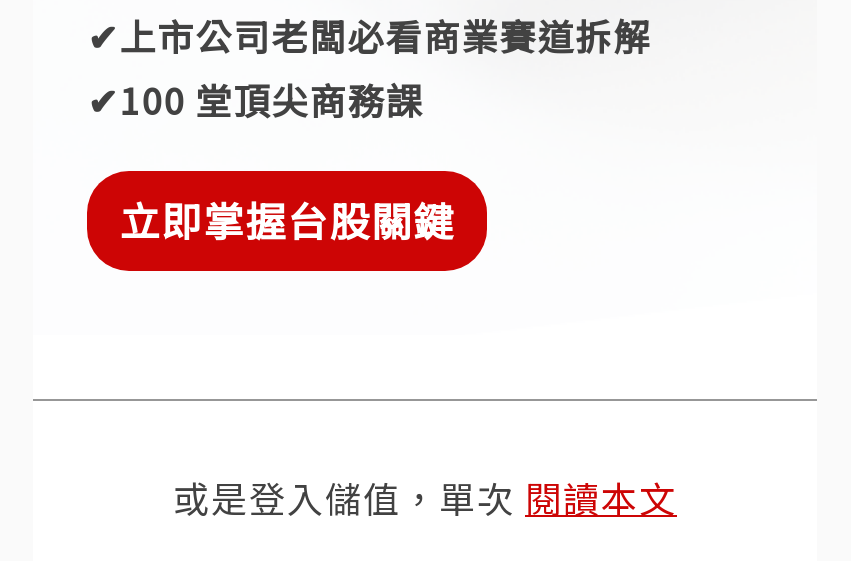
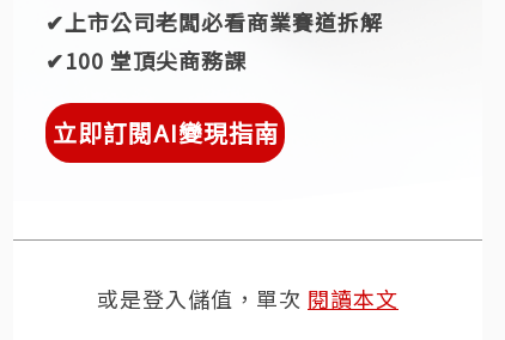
[119,191,455,249] 立即掌握台股關鍵 -> [52,115,278,150] 立即訂閱AI變現指南

